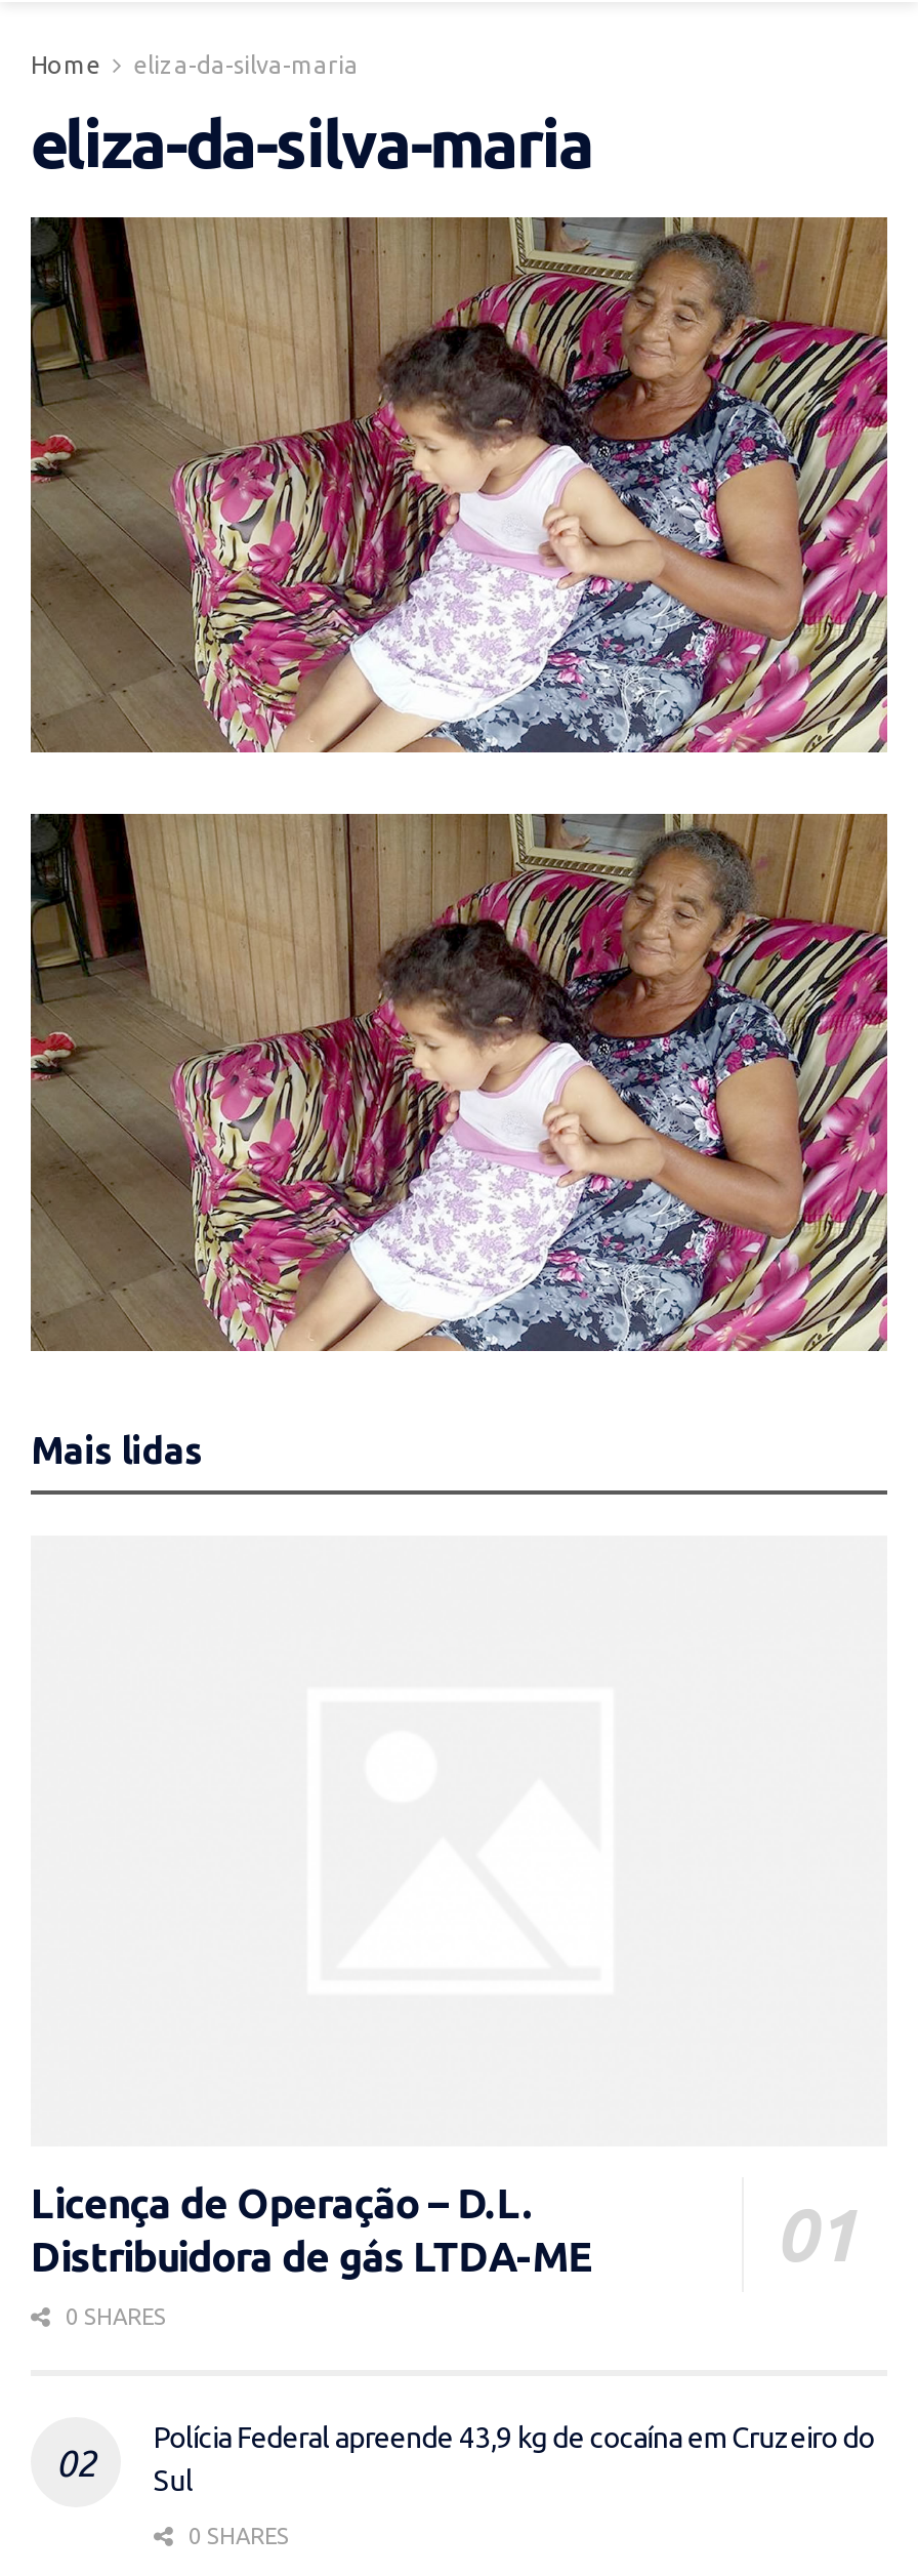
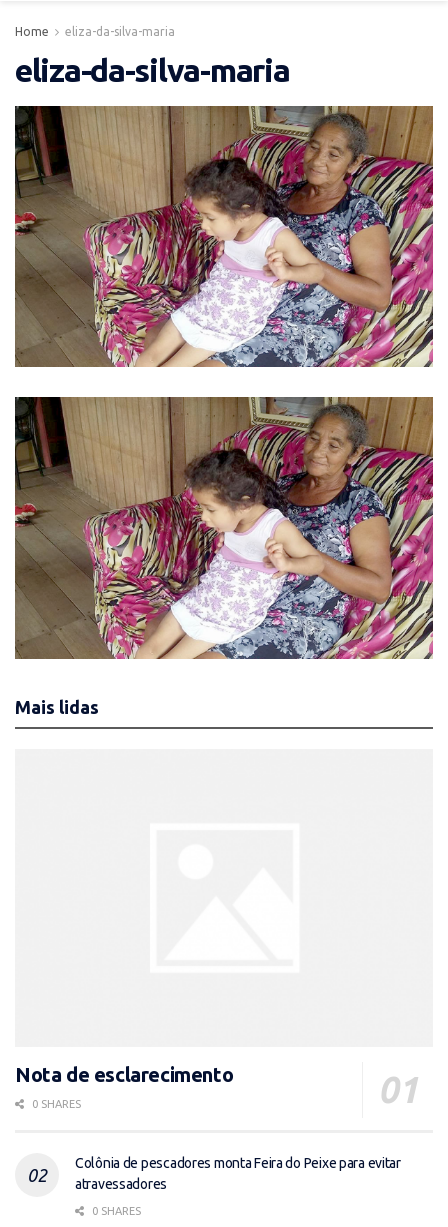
[31,2180,594,2281] Licença de Operação – D.L. | Distribuidora de gás LTDA-ME -> [15,1063,233,1086] Nota de esclarecimento
[154,2422,875,2498] Polícia Federal apreende 43,9 kg de cocaína em Cruzeiro do | Sul -> [75,1155,401,1192] Colônia de pescadores monta Feira do Peixe para evitar | atravessadores

